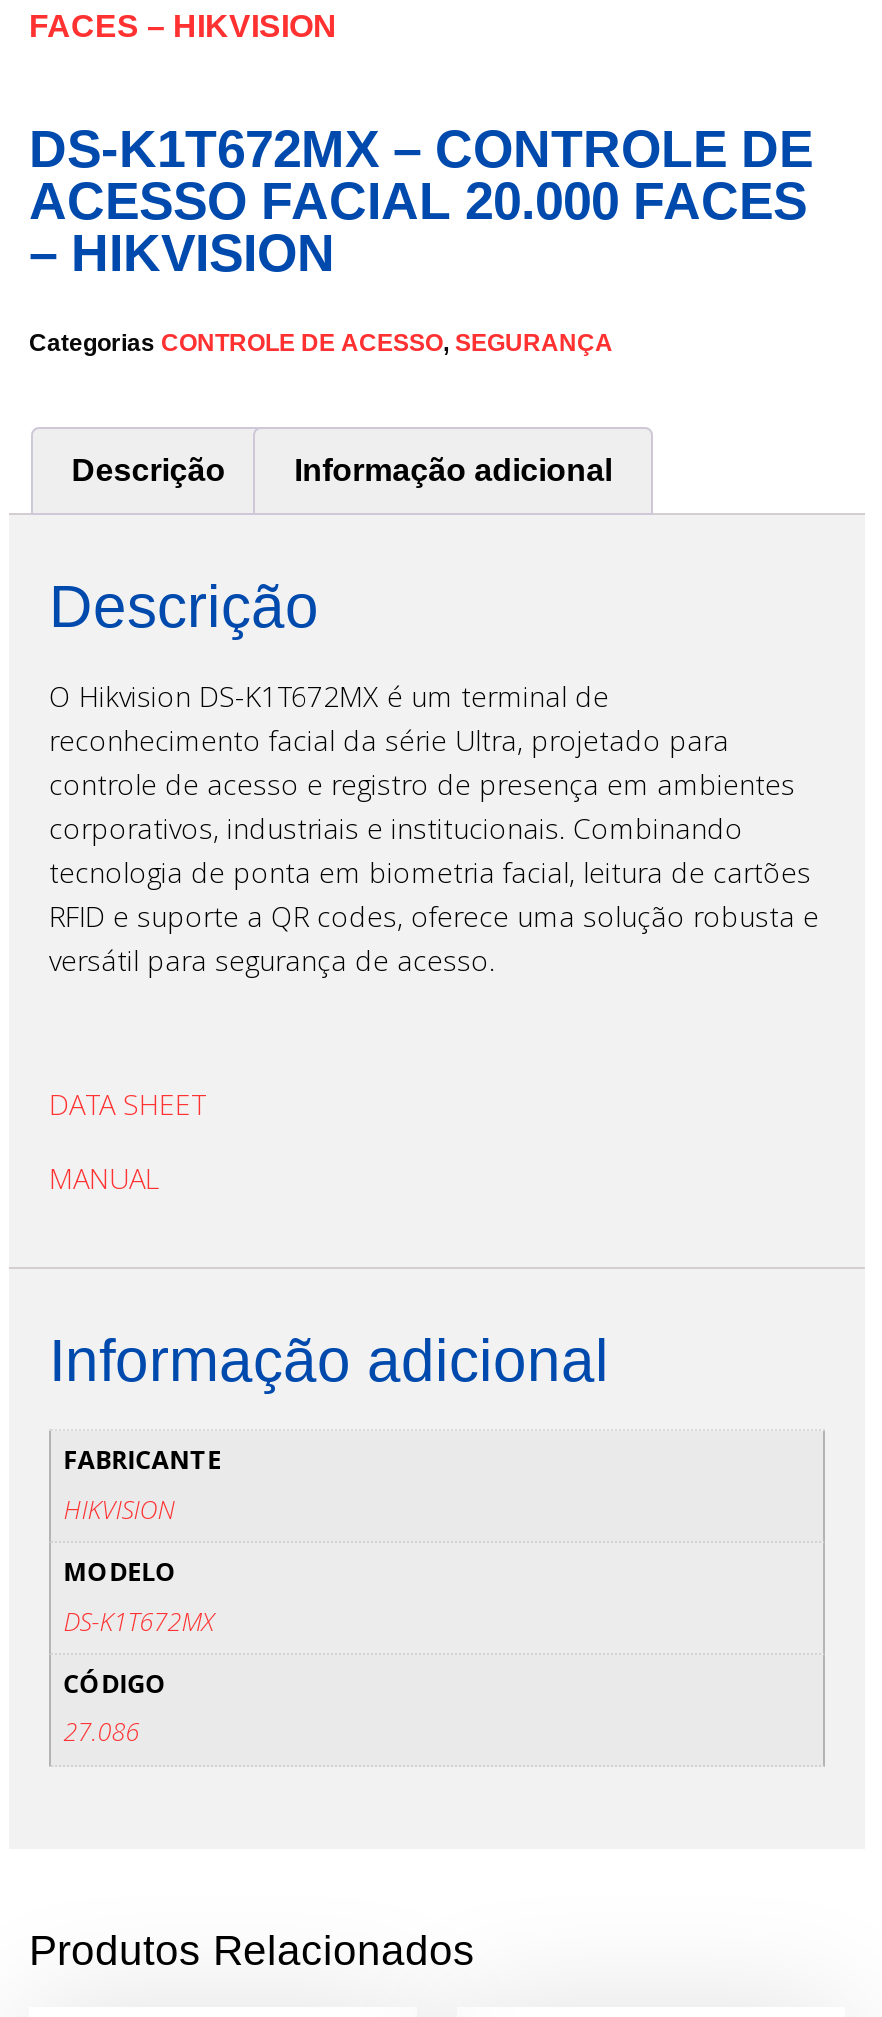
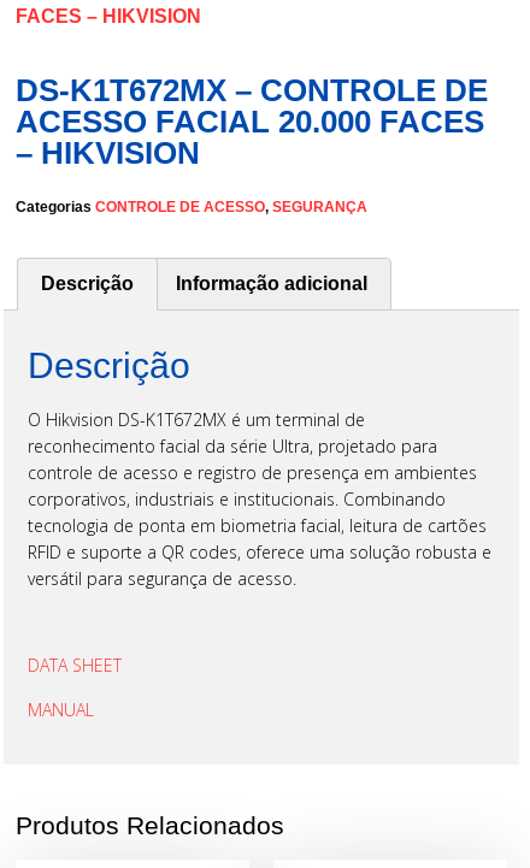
[49,1327,609,1750] Informação adicional | FABRICANTE | HIKVISION | MODELO | DS-K1T672MX | CÓDIGO | 27.086 -> none

